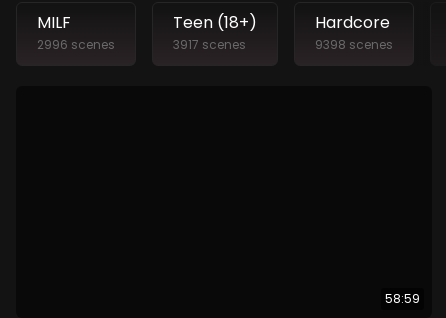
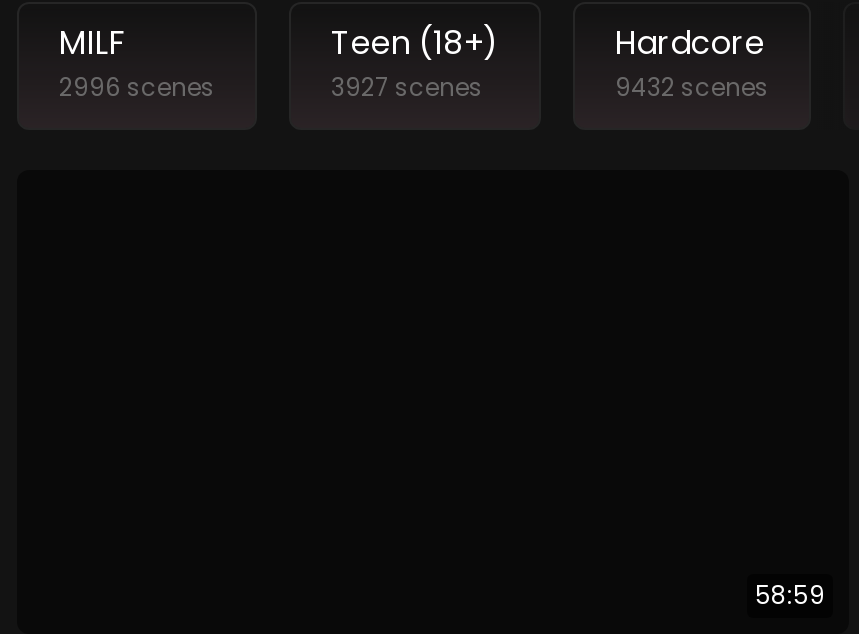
[173,36,246,53] 3917 scenes -> [331,71,483,105] 3927 scenes
[315,36,393,53] 9398 scenes -> [615,71,769,105] 9432 scenes

